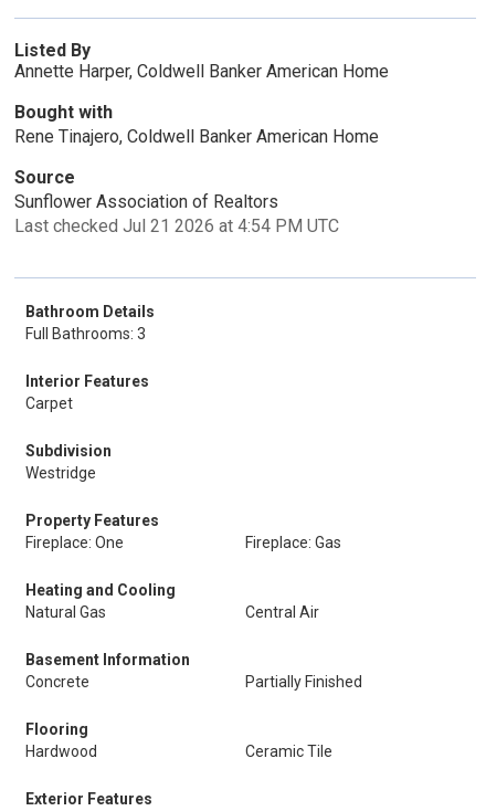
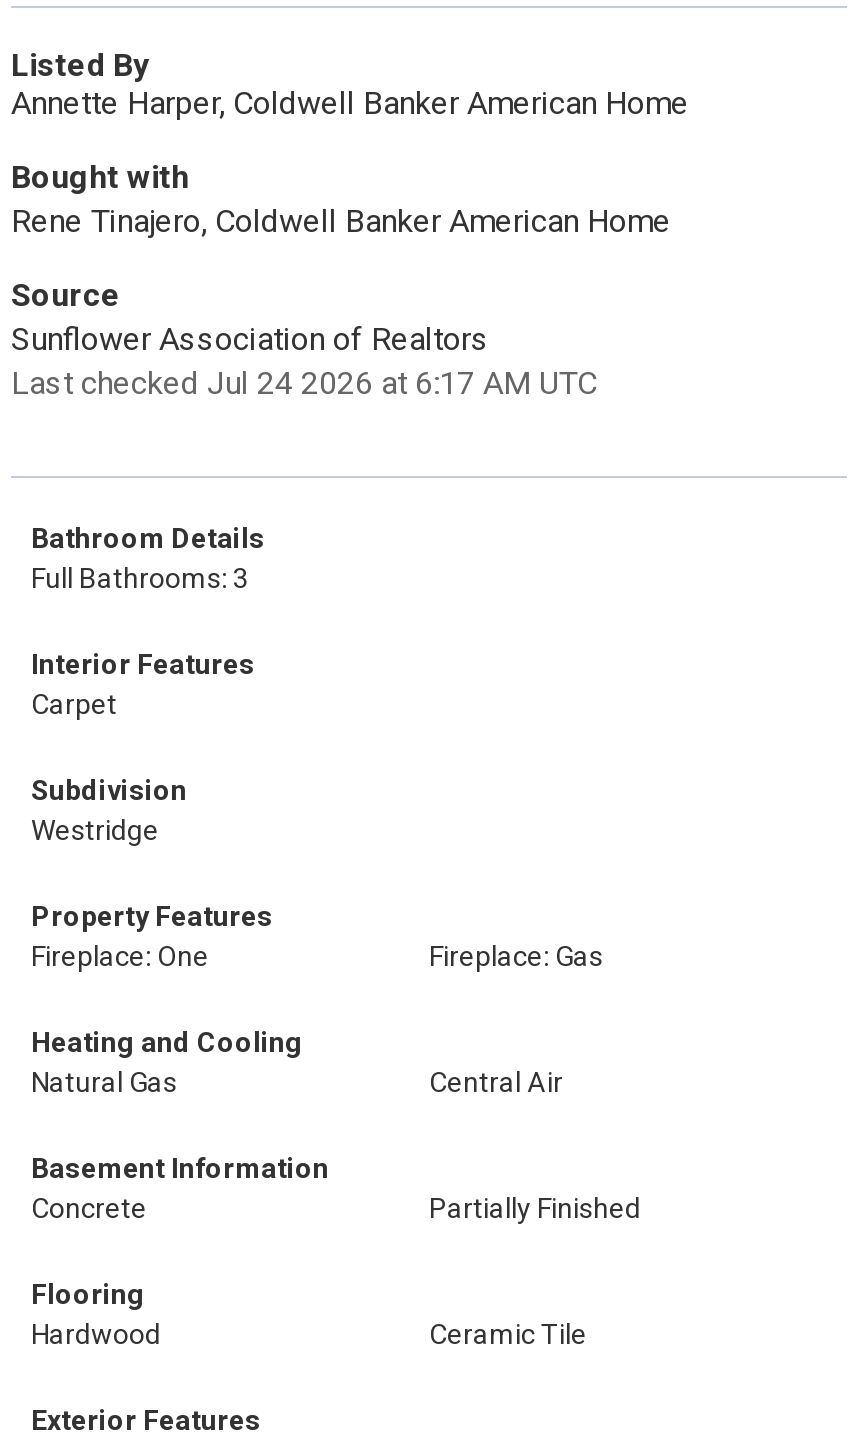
[14,215,339,236] Last checked Jul 21 2026 at 4:54 PM UTC -> [11,364,597,402] Last checked Jul 24 2026 at 6:17 AM UTC

